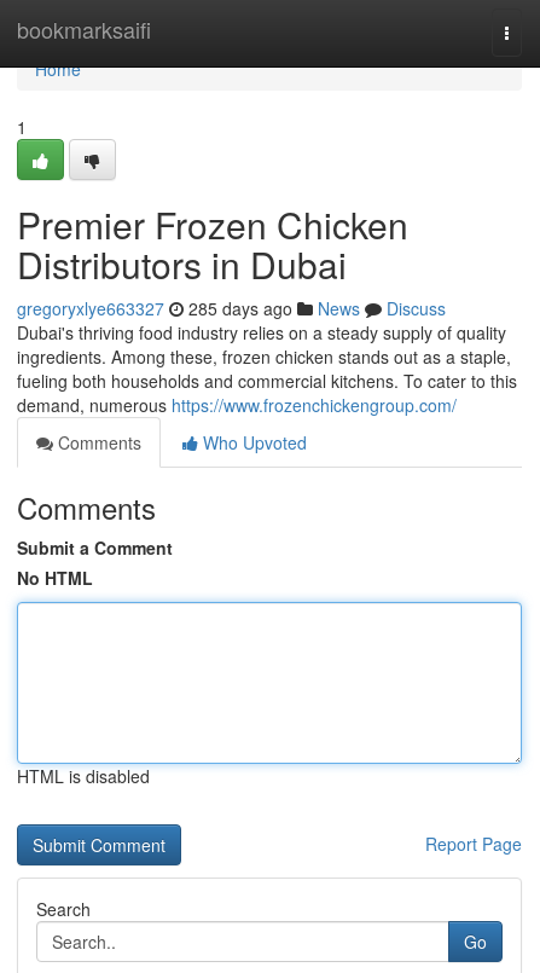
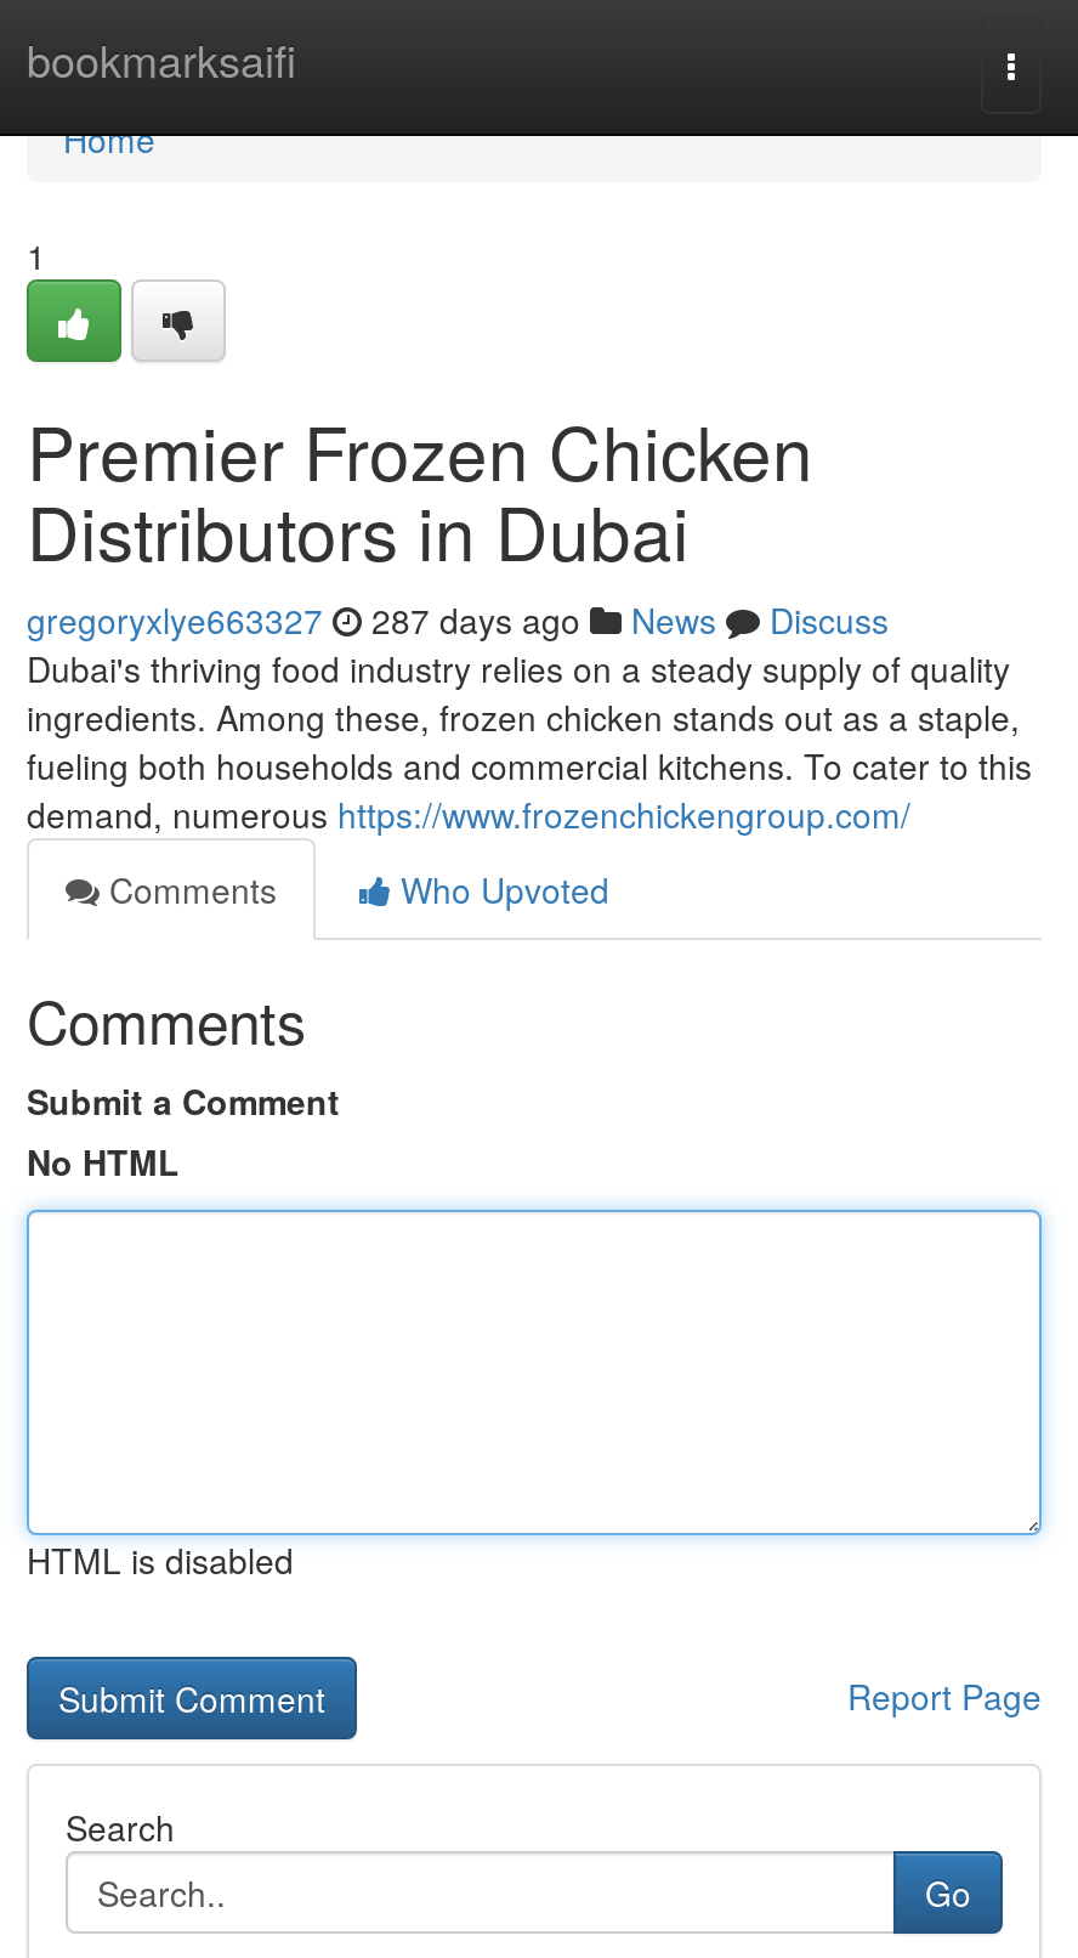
[17,296,446,320] gregoryxlye663327 285 days ago News Discuss -> [27,595,889,644] gregoryxlye663327 287 days ago News Discuss

